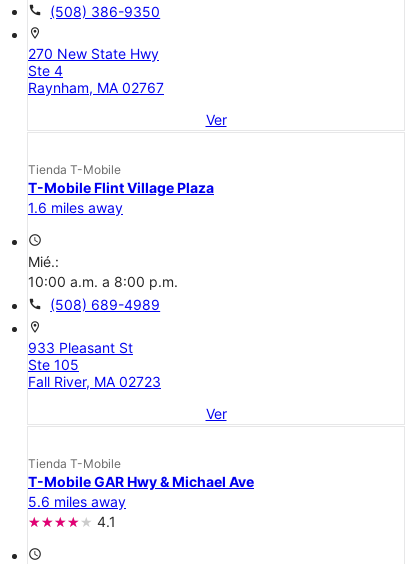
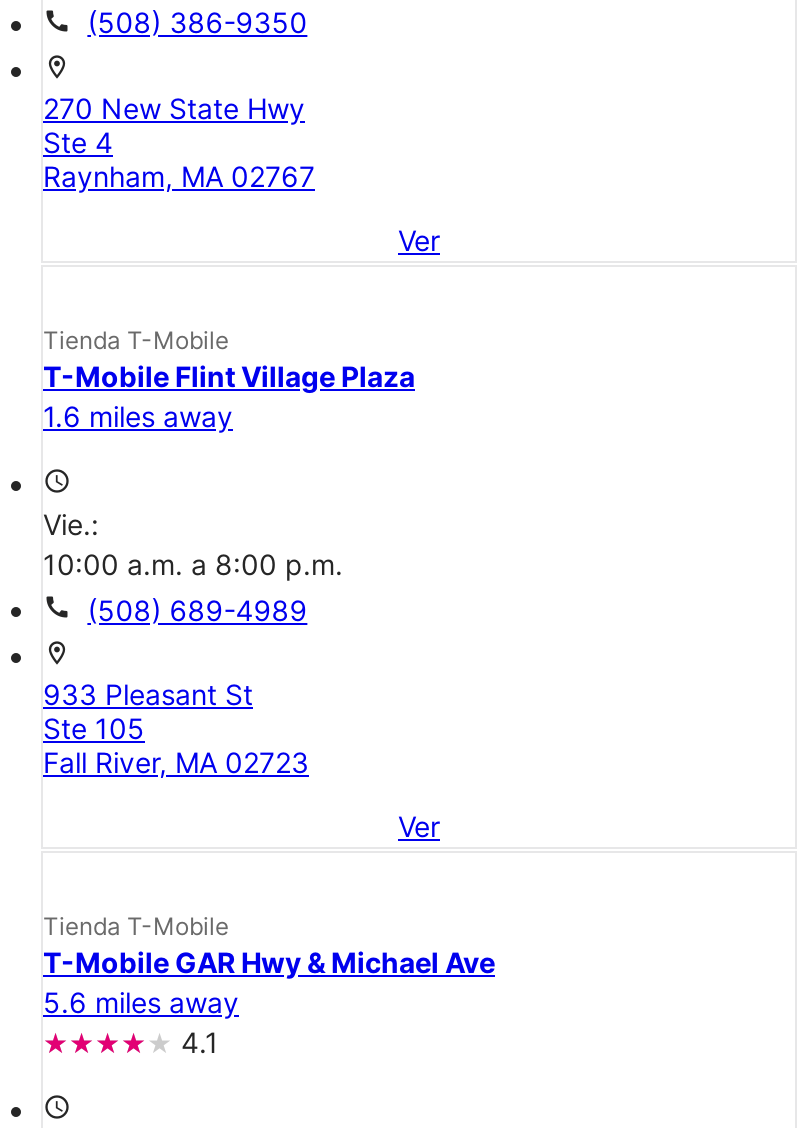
[28,253,63,270] Mié.: -> [43,507,107,541] Vie.:

